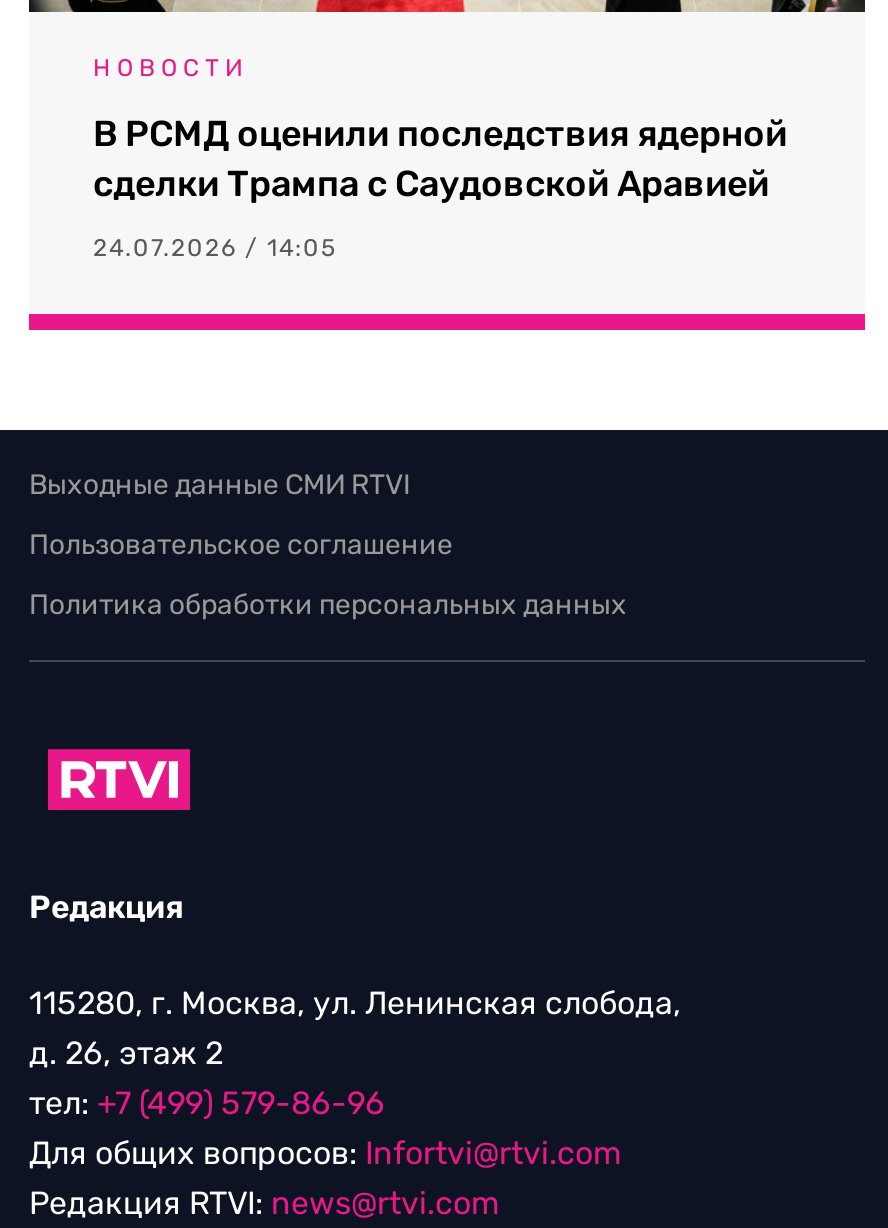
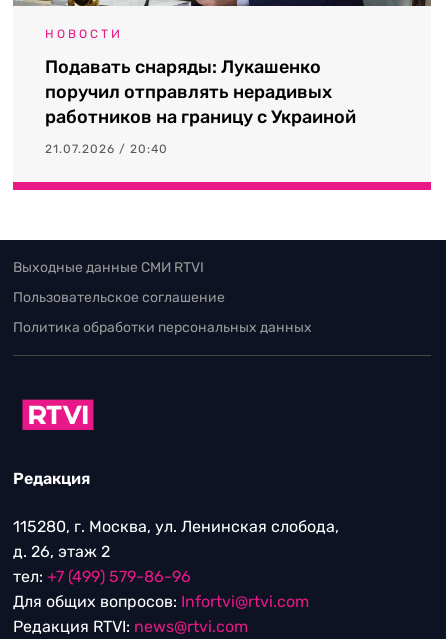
[93,112,787,206] В РСМД оценили последствия ядерной | сделки Трампа с Саудовской Аравией -> [45,56,356,128] Подавать снаряды: Лукашенко | поручил отправлять нерадивых | работников на границу с Украиной
[93,234,337,262] 24.07.2026 / 14:05 -> [45,142,168,156] 21.07.2026 / 20:40

